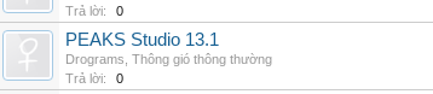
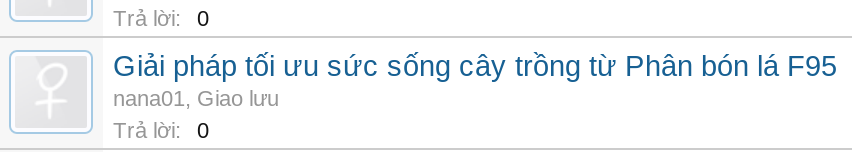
[65,30,272,66] PEAKS Studio 13.1 | Drograms, Thông gió thông thường -> [113,50,837,110] Giải pháp tối ưu sức sống cây trồng từ Phân bón lá F95 | nana01, Giao lưu

